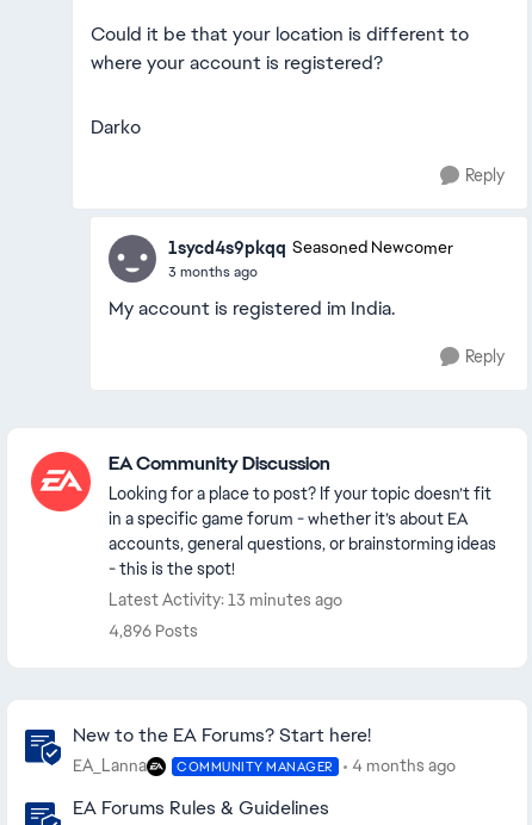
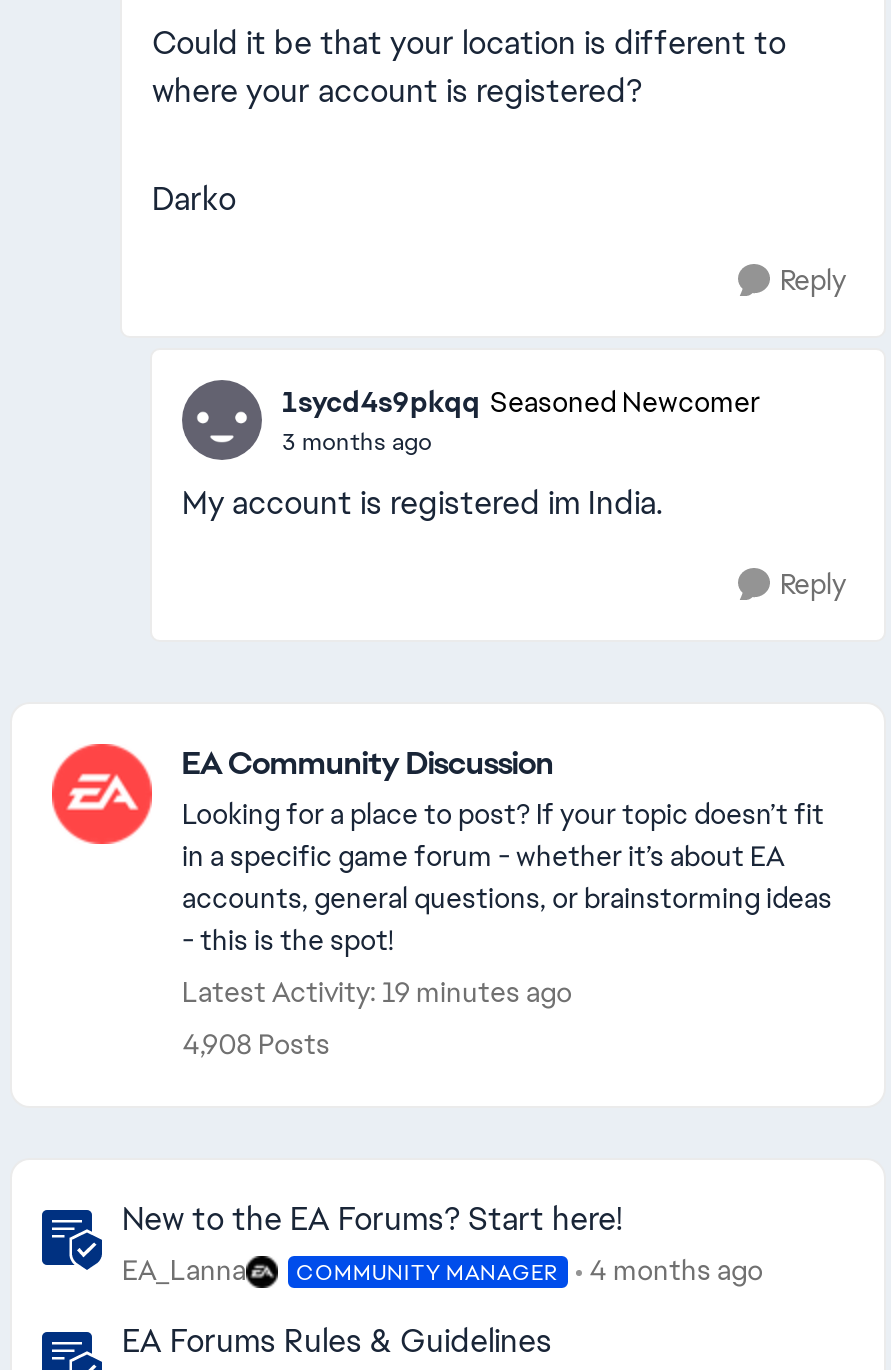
[109,589,342,610] Latest Activity: 13 minutes ago -> [182,974,572,1010] Latest Activity: 19 minutes ago
[109,620,198,641] 4,896 Posts -> [182,1026,330,1062] 4,908 Posts

